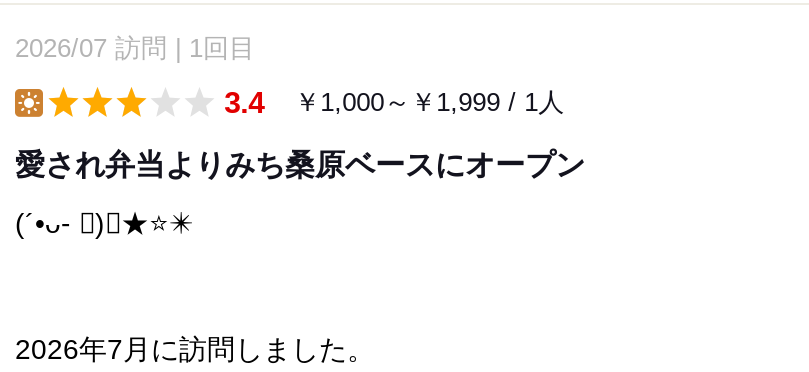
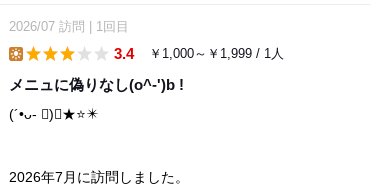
[15,148,585,182] 愛され弁当よりみち桑原ベースにオープン -> [9,76,184,93] メニュに偽りなし(o^-')b !

